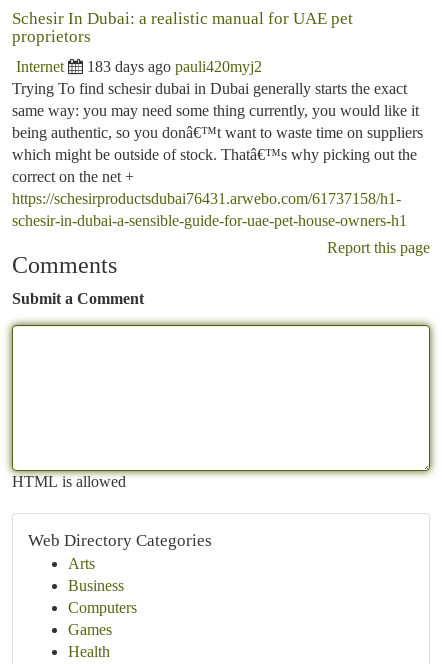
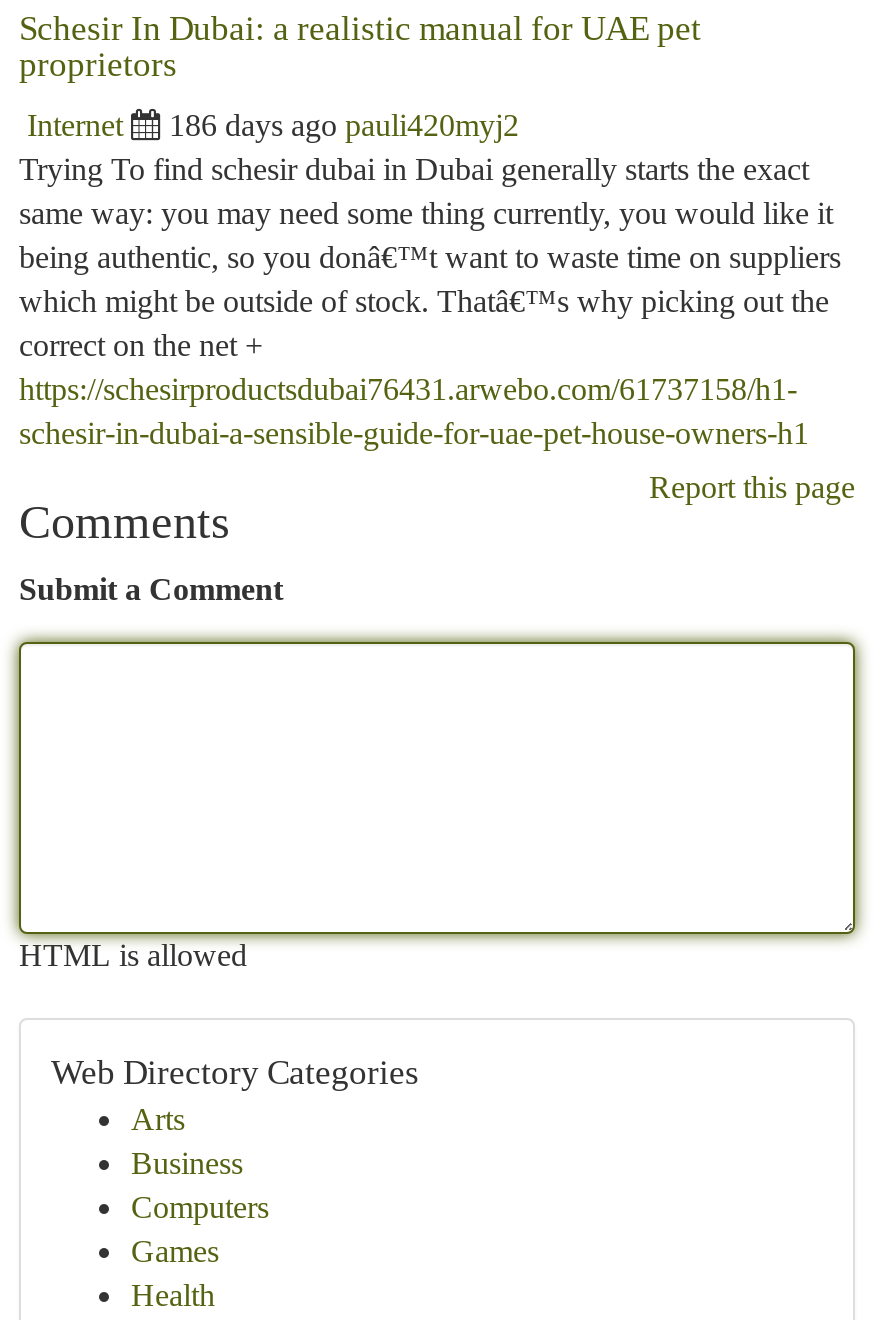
[87,58,262,75] 183 days ago pauli420myj2 -> [169,108,519,142] 186 days ago pauli420myj2

